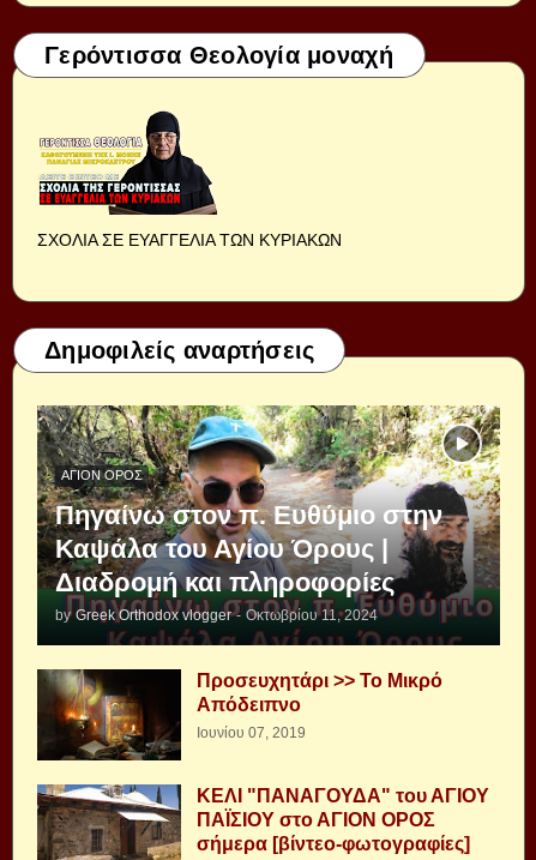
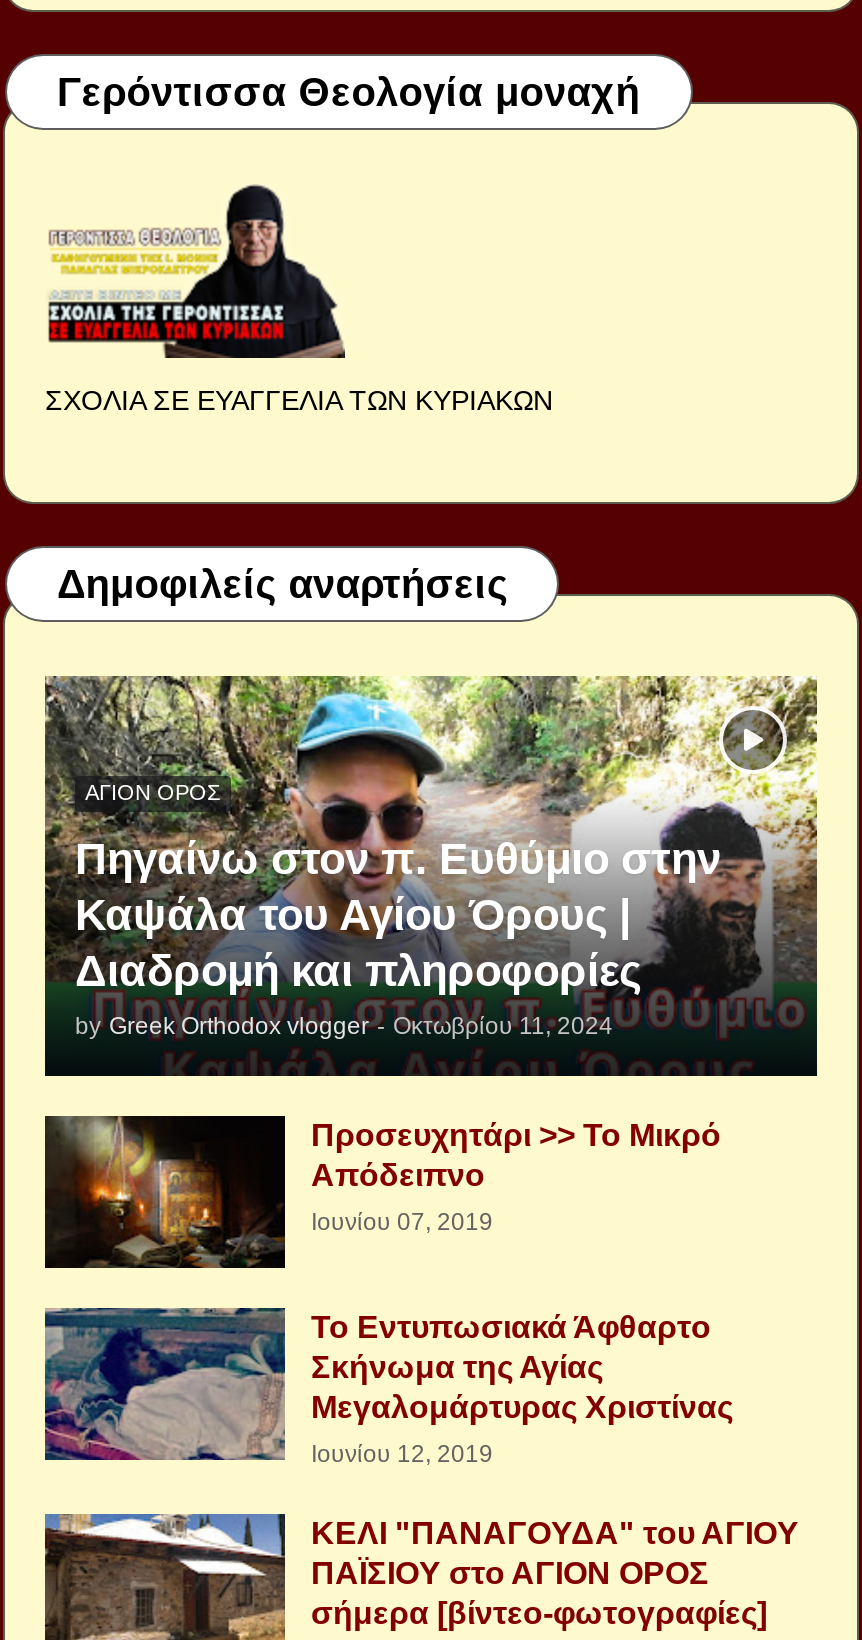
none -> [45,1306,733,1474] [image] | Το Εντυπωσιακά Άφθαρτο | Σκήνωμα της Αγίας | Μεγαλομάρτυρας Χριστίνας | Ιουνίου 12, 2019

